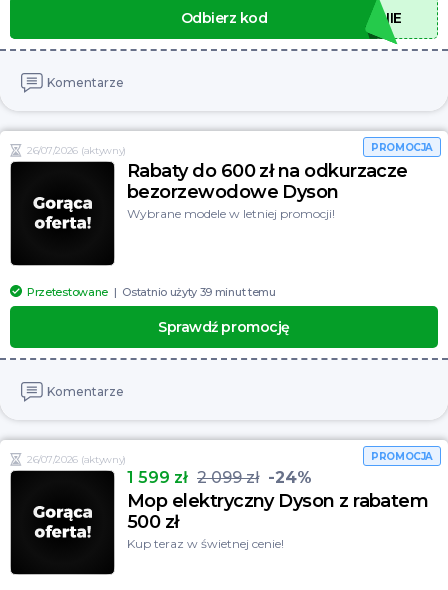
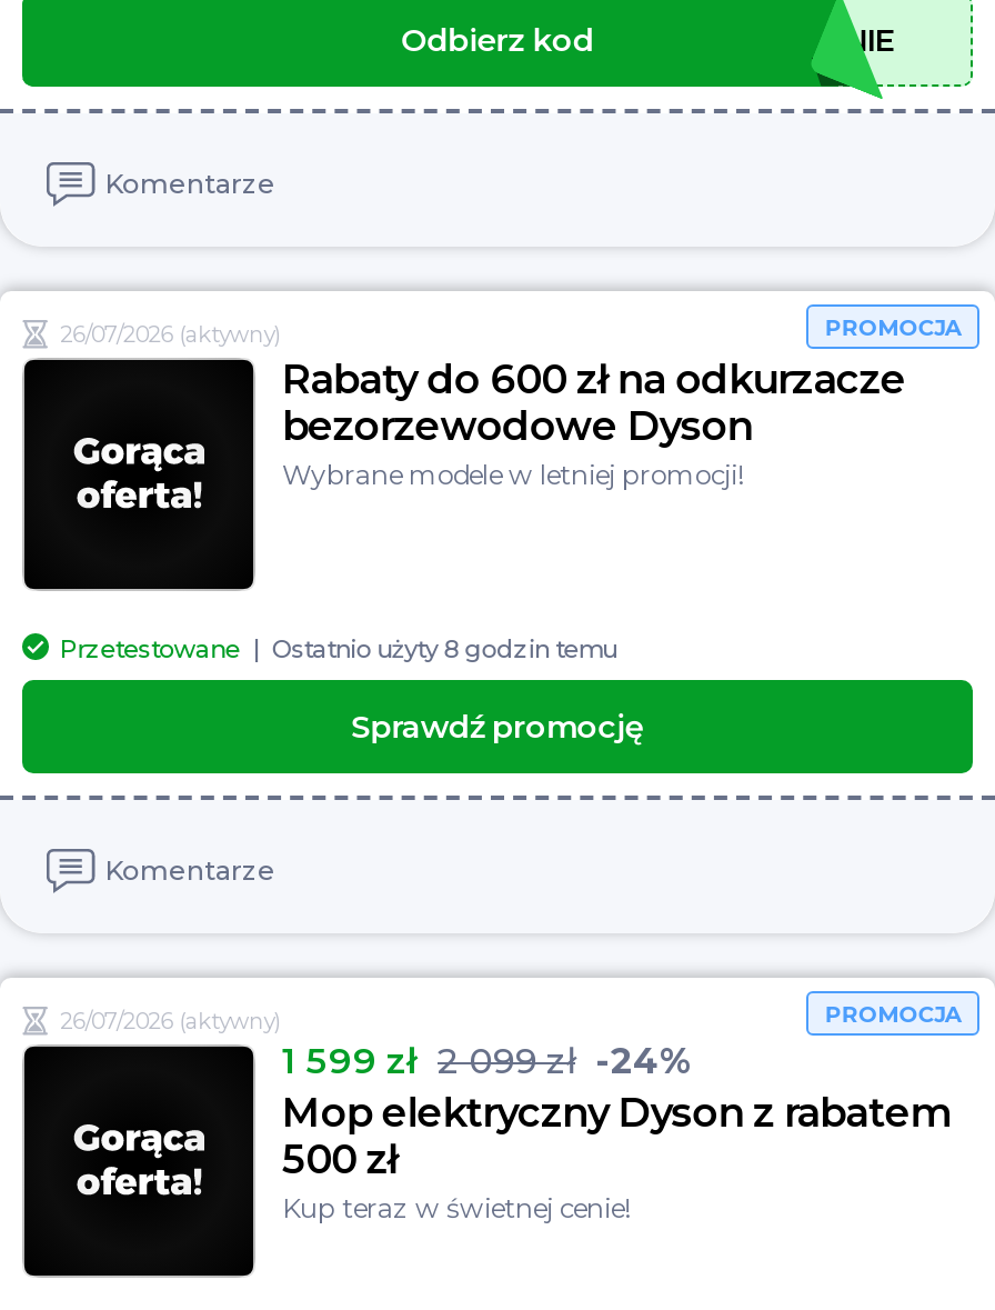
[120,285,276,299] Ostatnio użyty 39 minut temu -> [266,633,617,664] Ostatnio użyty 8 godzin temu

